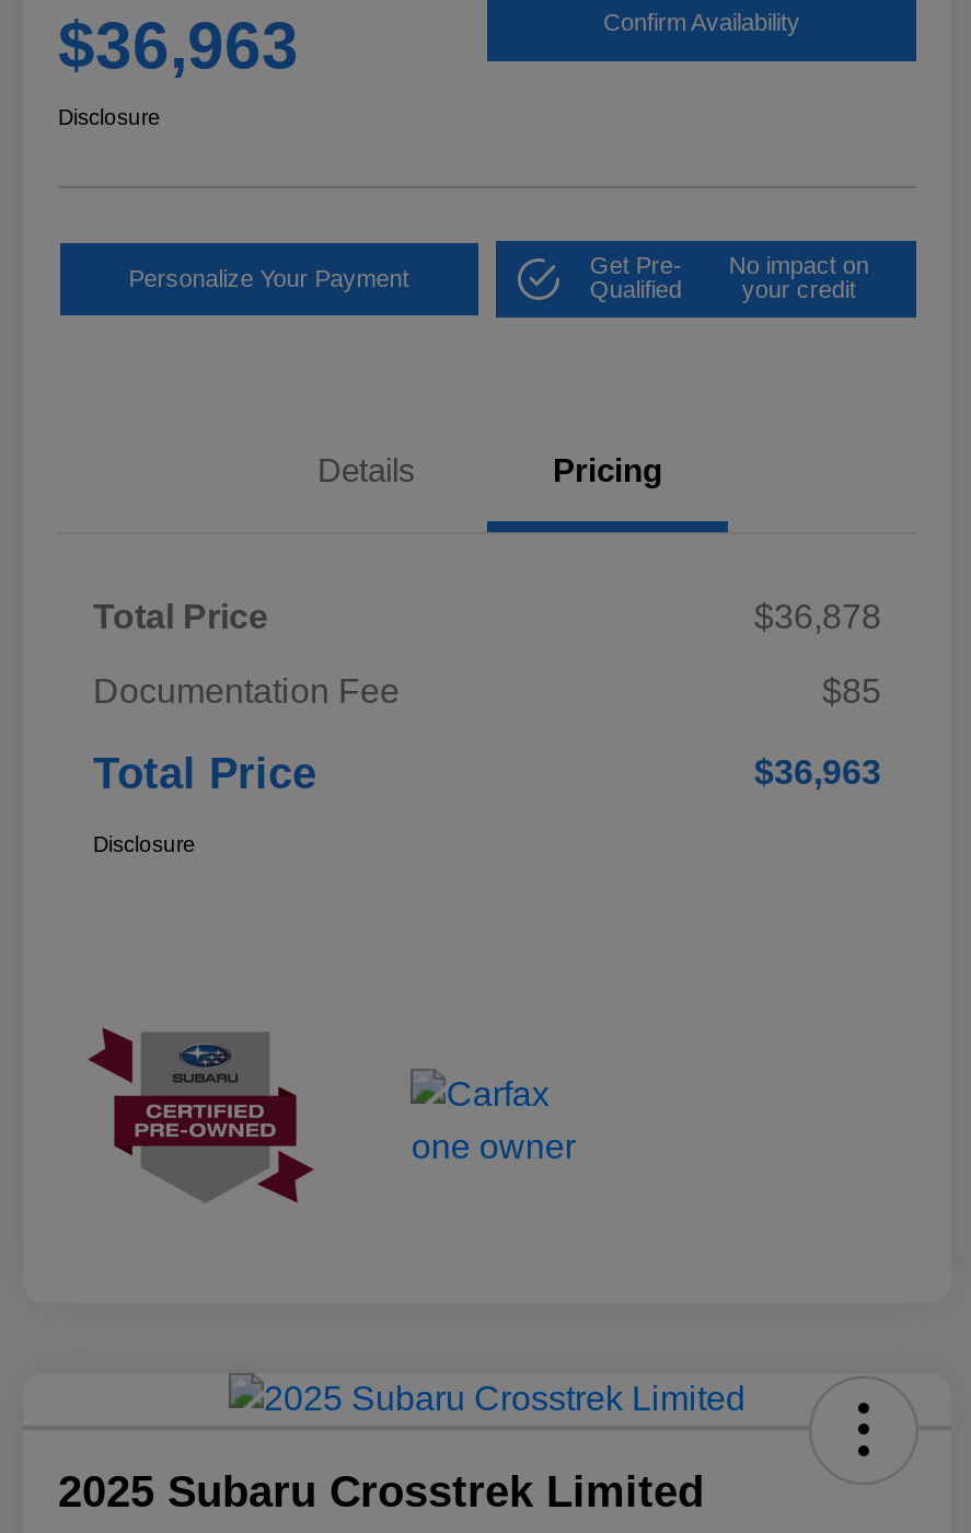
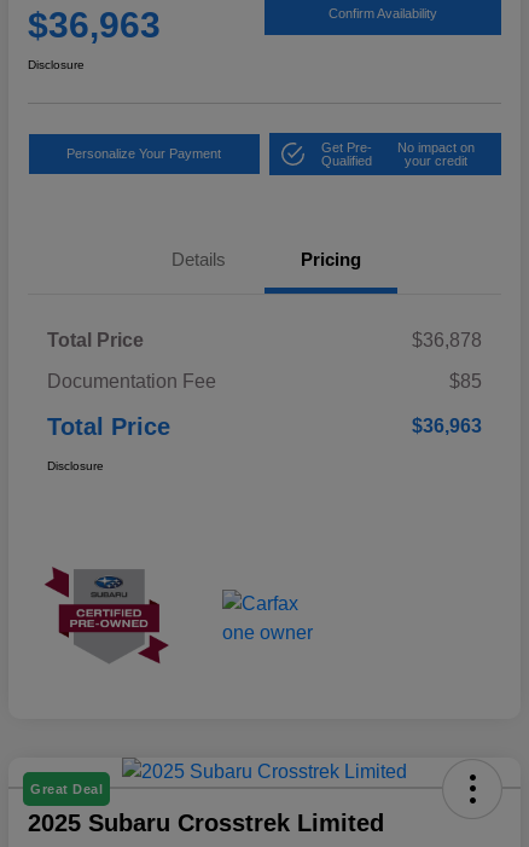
none -> [30,782,103,796] Great Deal

